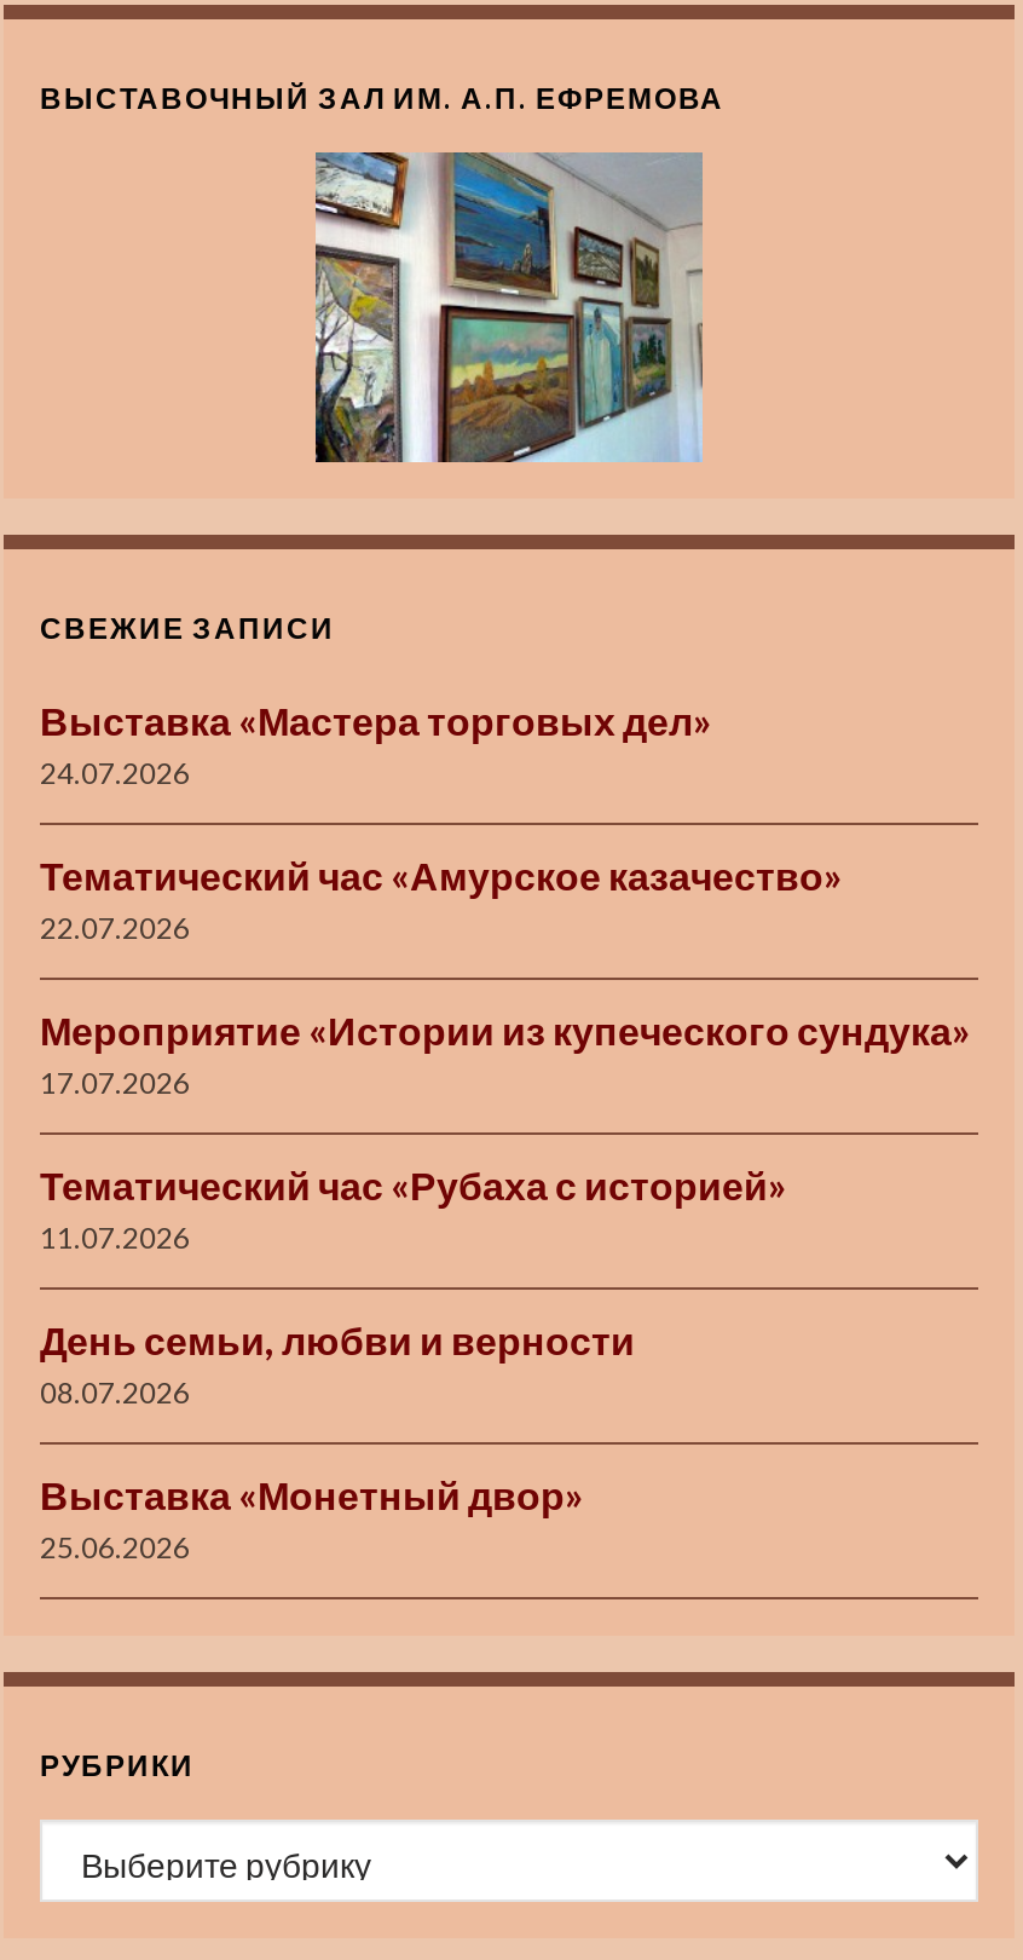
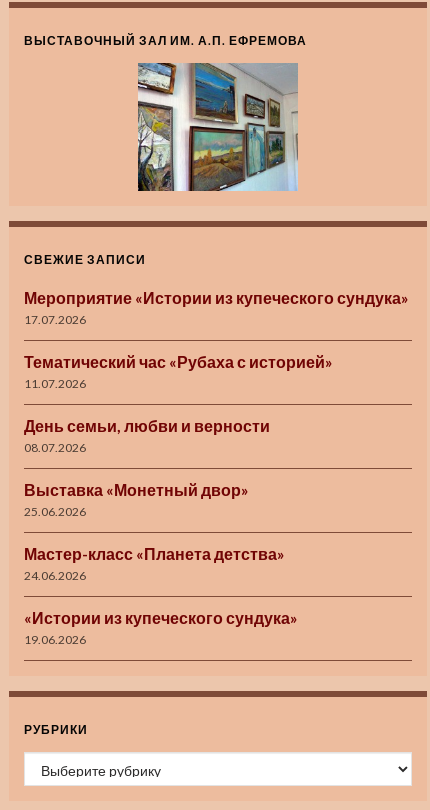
[40,696,843,945] Выставка «Мастера торговых дел» | 24.07.2026 | Тематический час «Амурское казачество» | 22.07.2026 -> none
moved [40,1006,971,1565] -> [24,288,409,519]: Мероприятие «Истории из купеческого сундука» | 17.07.2026 | Тематический час «Рубаха с историей» | 11.07.2026 | День семьи, любви и верности | 08.07.2026 | Выставка «Монетный двор» | 25.06.2026
none -> [24,544,298,647] Мастер-класс «Планета детства» | 24.06.2026 | «Истории из купеческого сундука» | 19.06.2026

